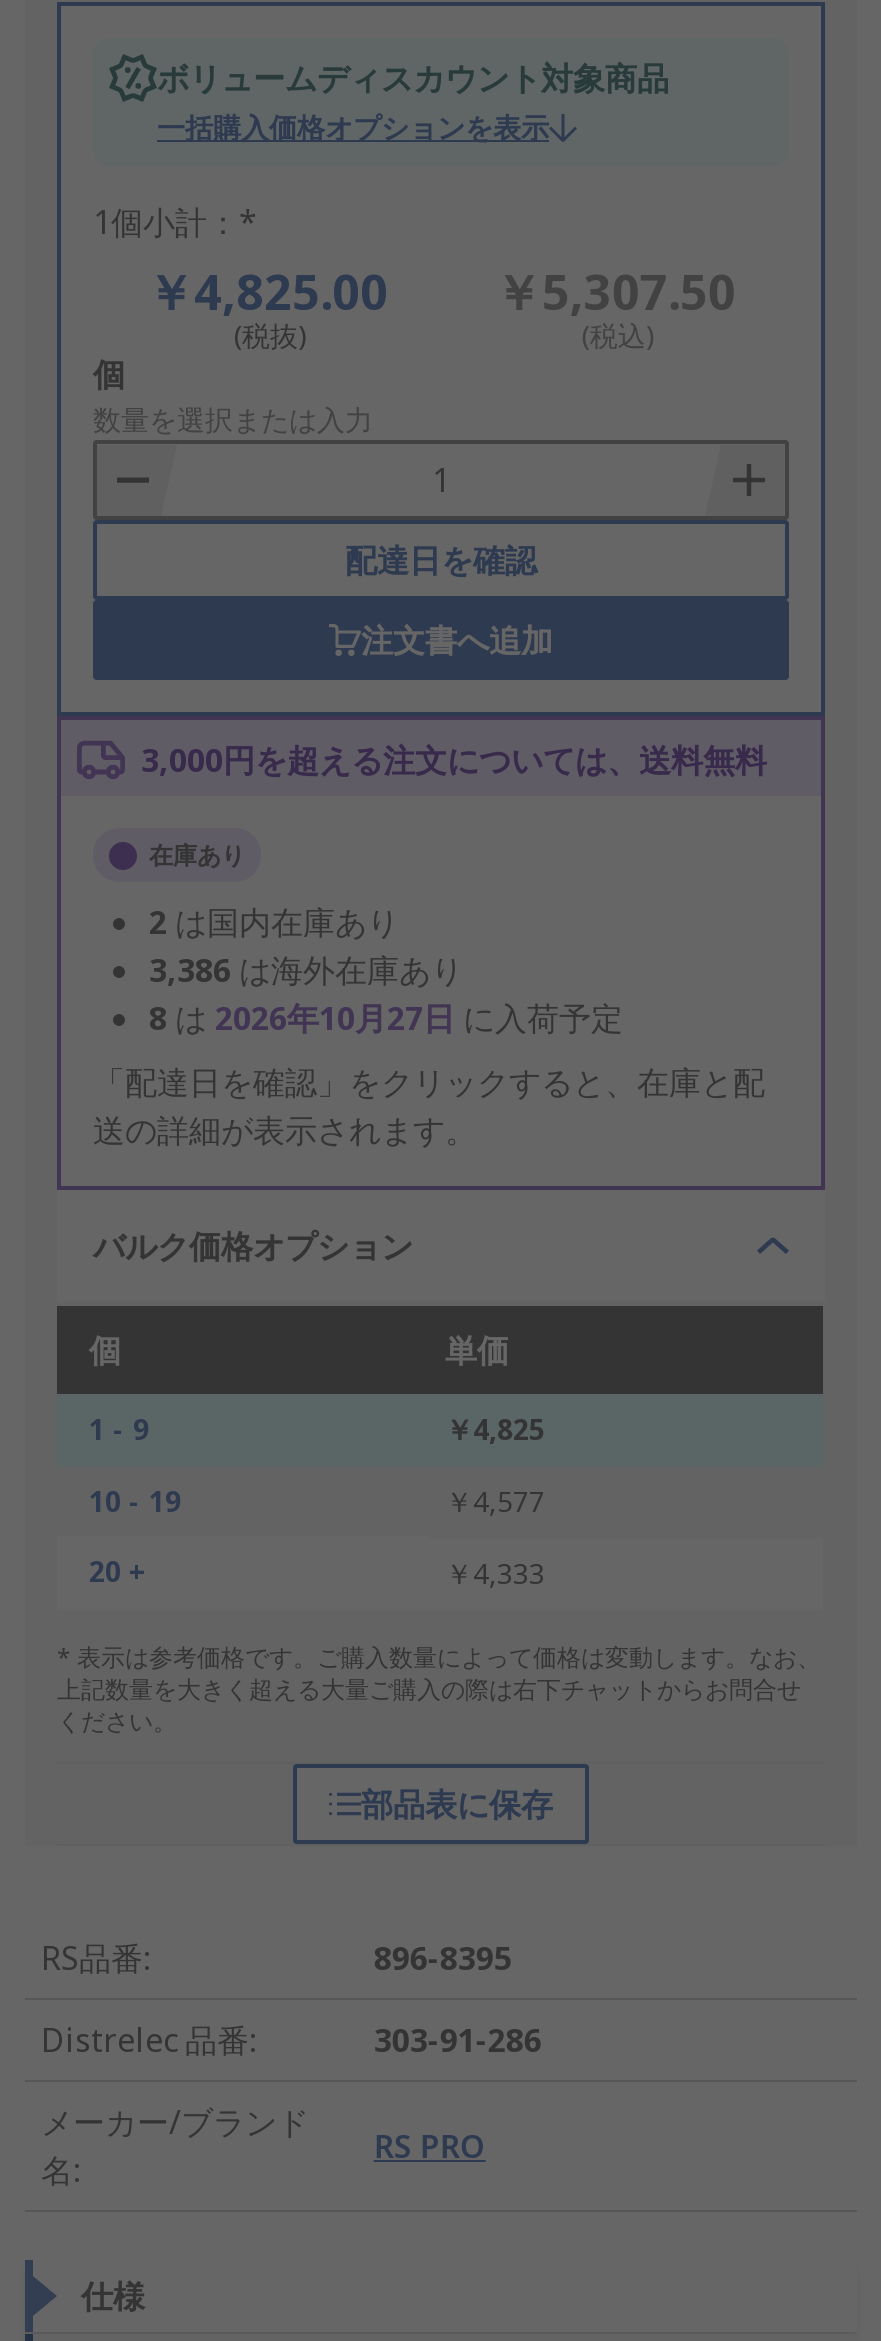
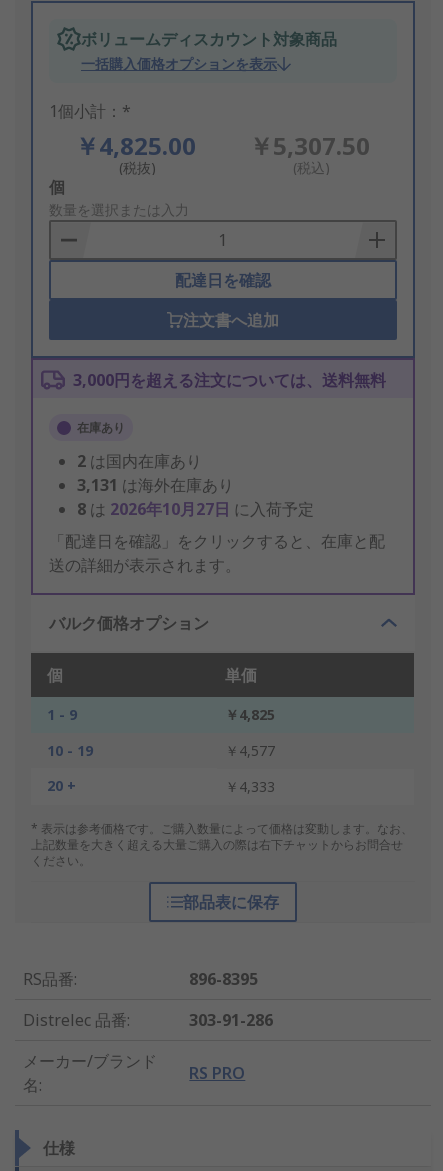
[149,949,463,993] 3,386は海外在庫あり -> [77,474,234,496] 3,131は海外在庫あり

